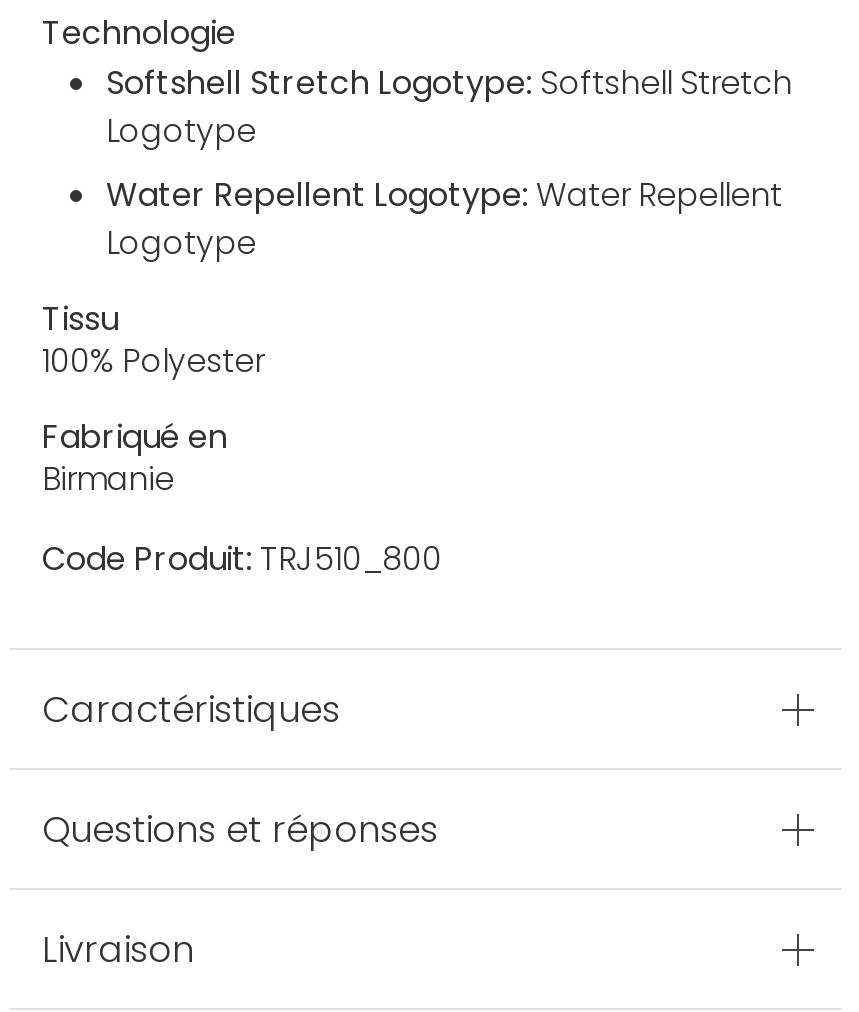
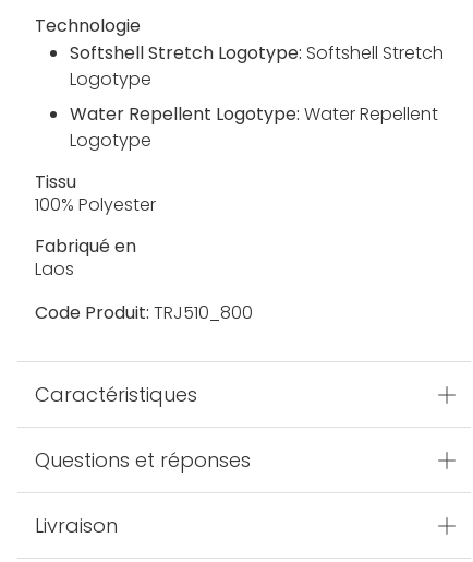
[42,456,174,502] Birmanie -> [35,257,74,282] Laos

